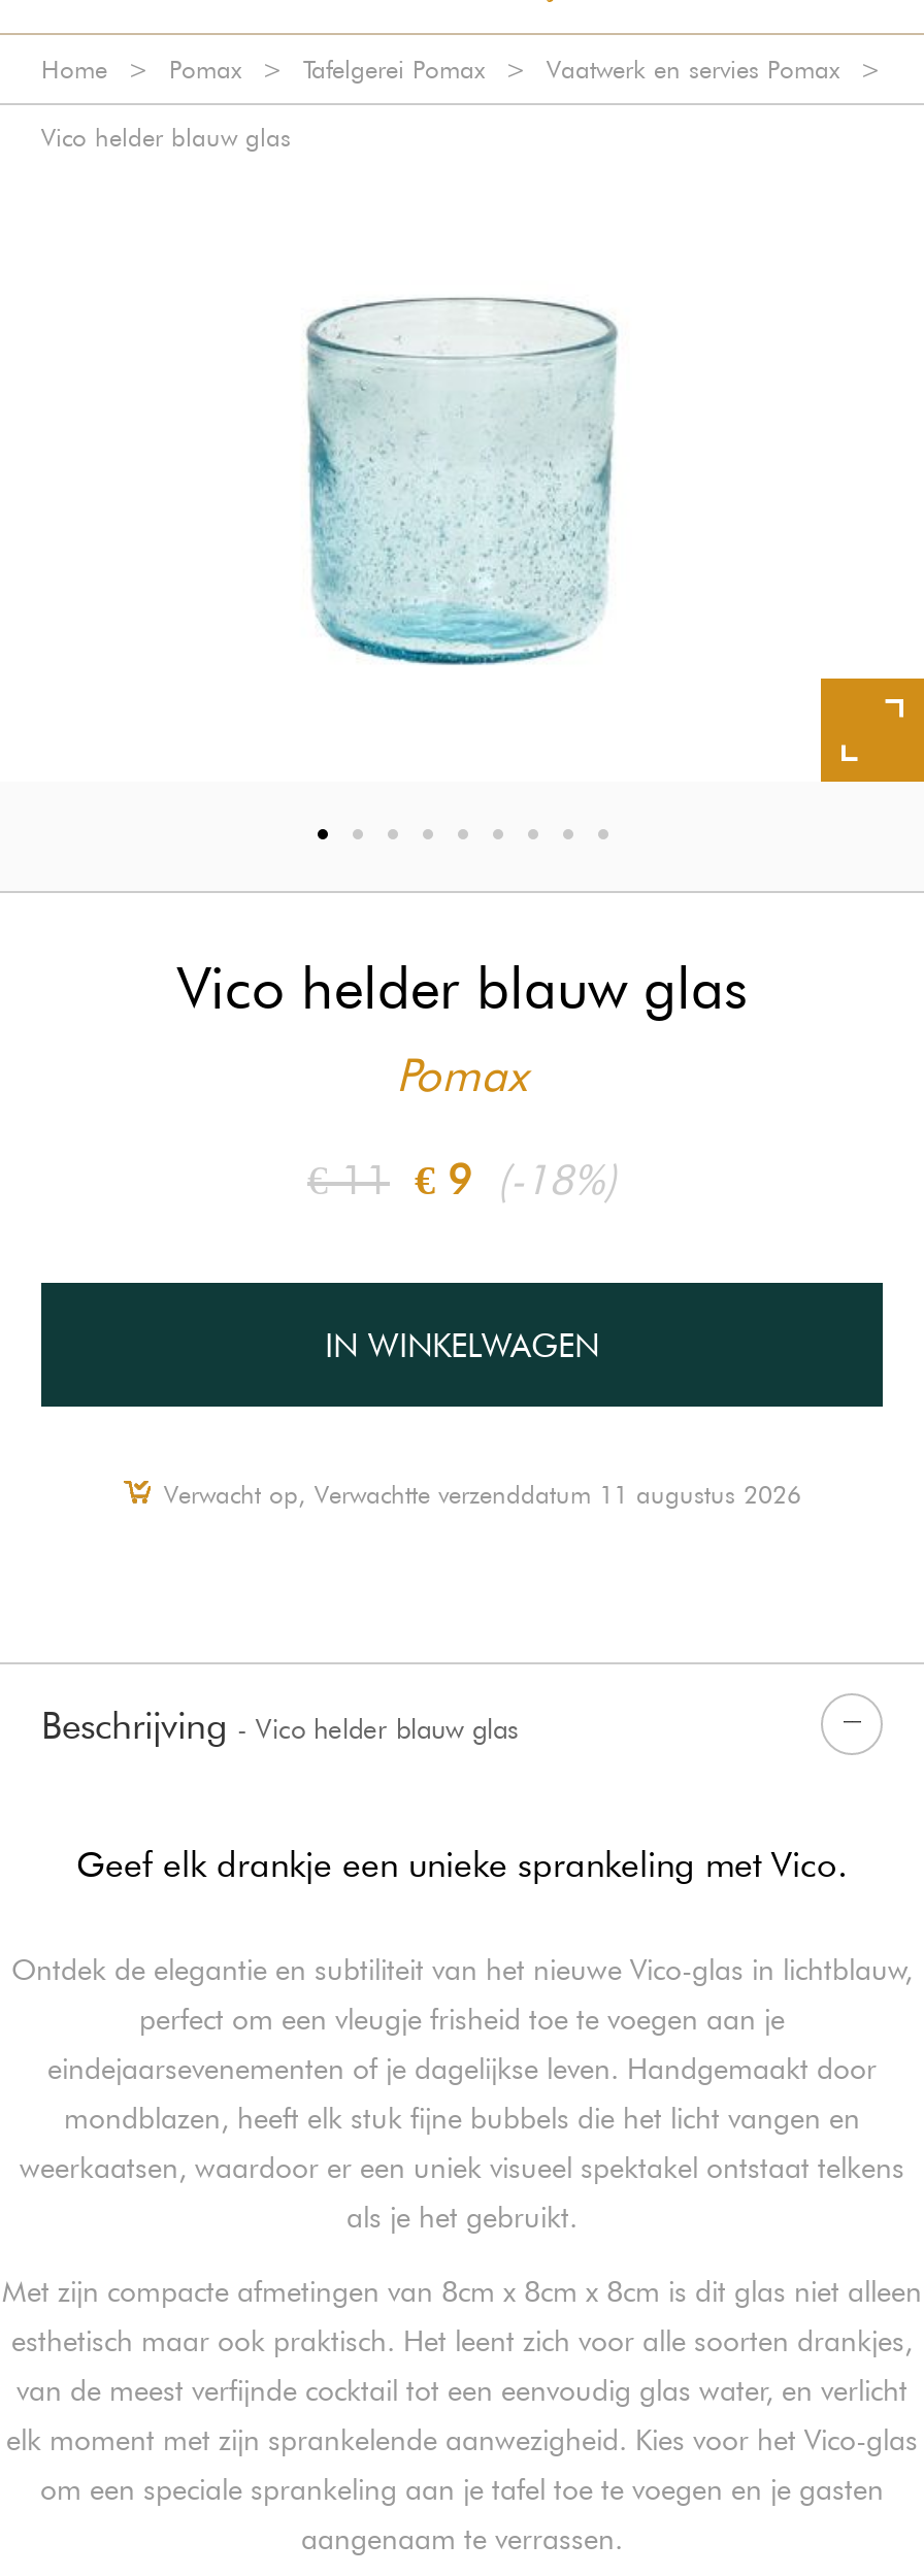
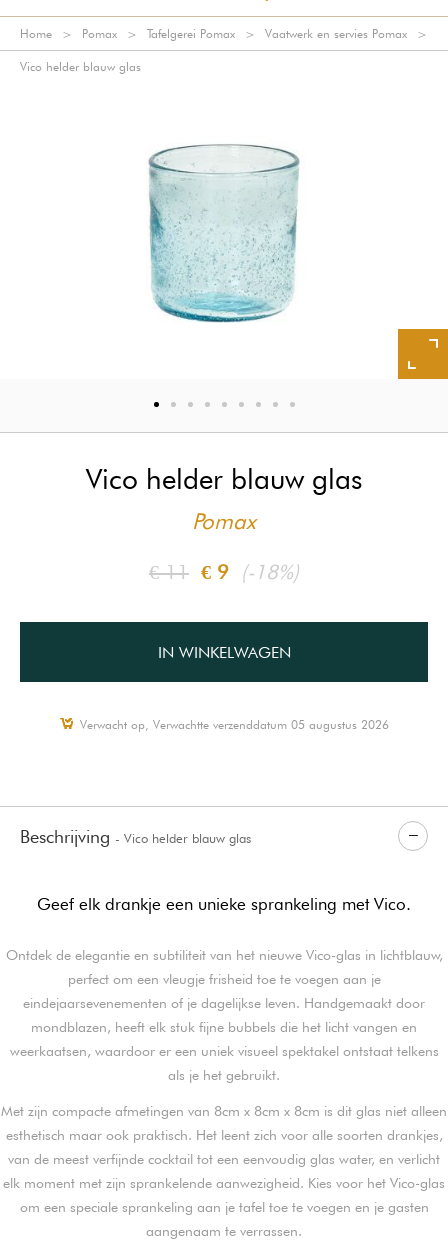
[164,1478,801,1509] Verwacht op, Verwachtte verzenddatum 11 augustus 2026 -> [79,717,388,732] Verwacht op, Verwachtte verzenddatum 05 augustus 2026

